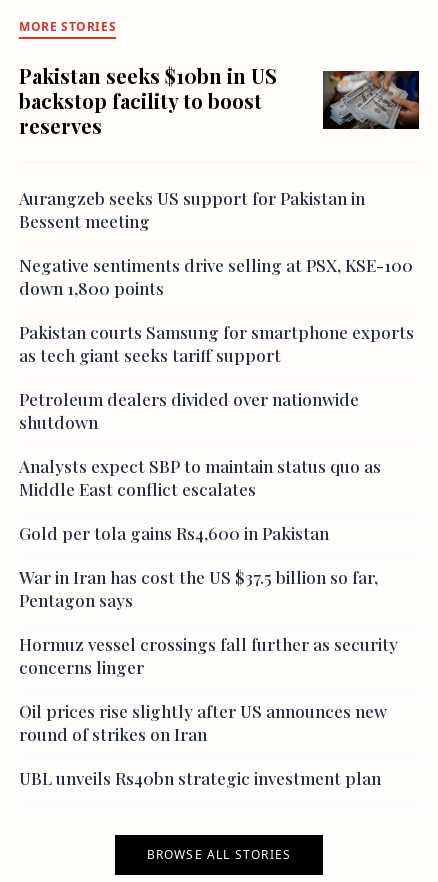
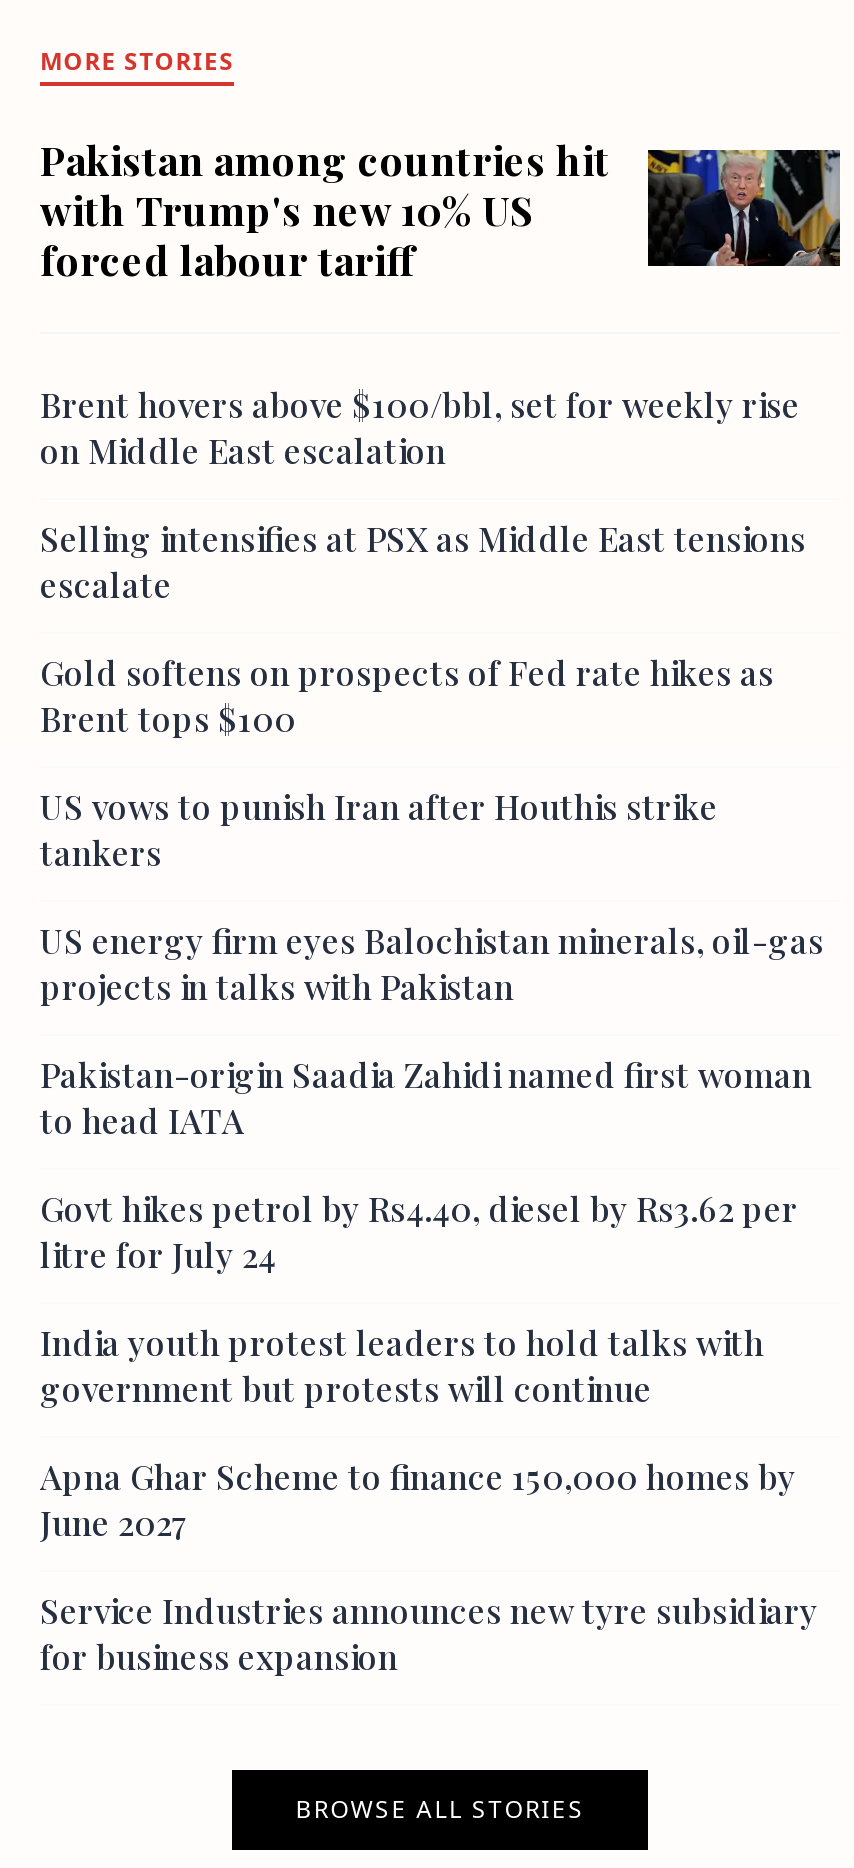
[19,62,277,139] Pakistan seeks $10bn in US | backstop facility to boost | reserves -> [40,132,610,286] Pakistan among countries hit | with Trump's new 10% US | forced labour tariff
[323,70,420,130] [image] -> [648,148,842,268] [image]
[19,187,365,232] Aurangzeb seeks US support for Pakistan in | Bessent meeting -> [40,382,800,472] Brent hovers above $100/bbl, set for weekly rise | on Middle East escalation
[19,254,413,299] Negative sentiments drive selling at PSX, KSE-100 | down 1,800 points -> [40,516,806,606] Selling intensifies at PSX as Middle East tensions | escalate
[19,321,414,366] Pakistan courts Samsung for smartphone exports | as tech giant seeks tariff support -> [40,650,774,740] Gold softens on prospects of Fed rate hikes as | Brent tops $100
[19,388,359,433] Petroleum dealers divided over nationwide | shutdown -> [40,784,718,874] US vows to punish Iran after Houthis strike | tankers
[19,455,381,500] Analysts expect SBP to maintain status quo as | Middle East conflict escalates -> [40,918,824,1008] US energy firm eyes Balochistan minerals, oil-gas | projects in talks with Pakistan
[19,522,329,544] Gold per tola gains Rs4,600 in Pakistan -> [40,1052,812,1142] Pakistan-origin Saadia Zahidi named first woman | to head IATA
[19,566,378,611] War in Iran has cost the US $37.5 billion so far, | Pentagon says -> [40,1186,798,1276] Govt hikes petrol by Rs4.40, diesel by Rs3.62 per | litre for July 24
[19,633,398,678] Hormuz vessel crossings fall further as security | concerns linger -> [40,1320,764,1410] India youth protest leaders to hold talks with | government but protests will continue
[19,700,387,745] Oil prices rise slightly after US announces new | round of strikes on Iran -> [40,1454,796,1544] Apna Ghar Scheme to finance 150,000 homes by | June 2027
[19,767,381,789] UBL unveils Rs40bn strategic investment plan -> [40,1588,818,1678] Service Industries announces new tyre subsidiary | for business expansion

